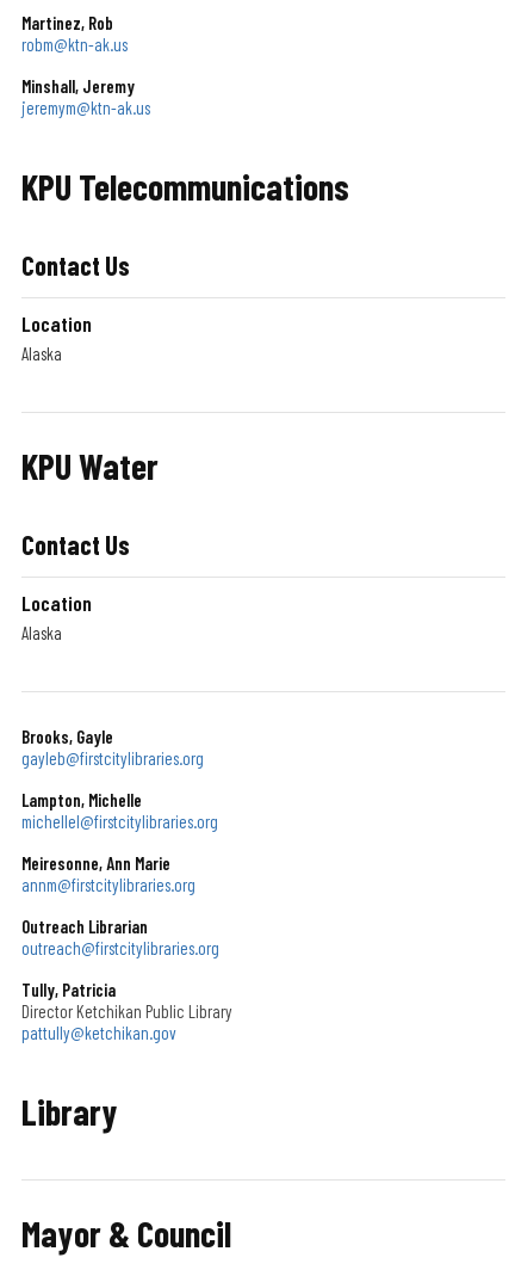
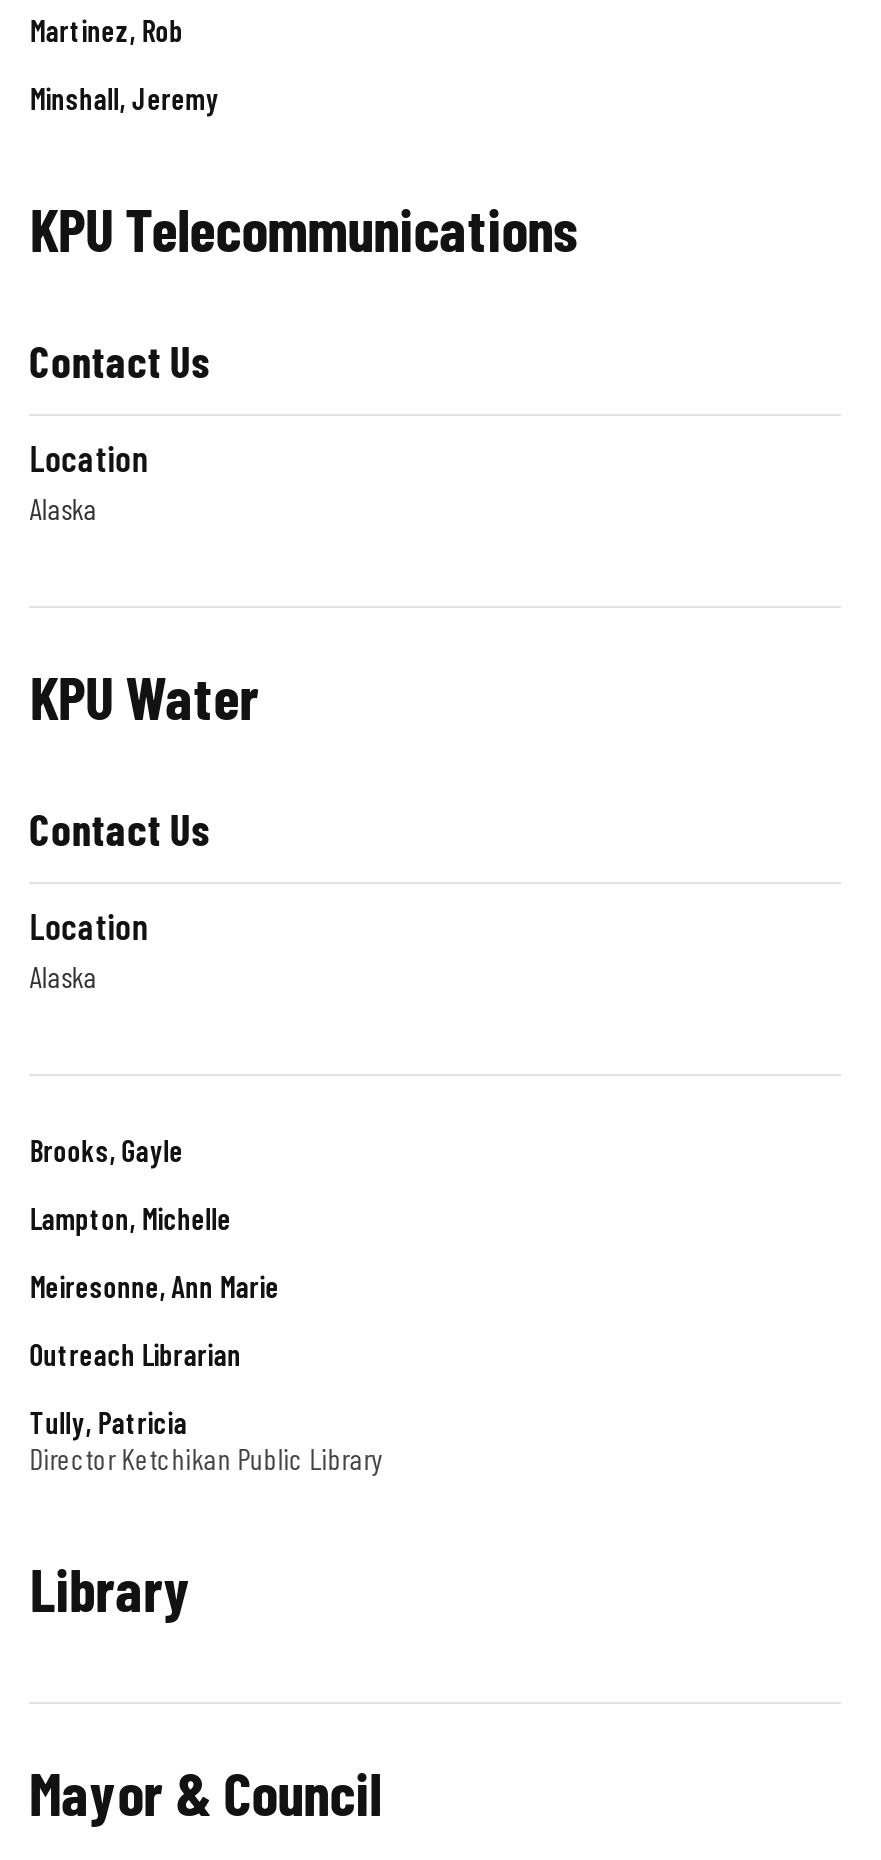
[22,33,128,55] robm@ktn-ak.us -> none
[22,96,150,118] jeremym@ktn-ak.us -> none
[22,747,204,768] gayleb@firstcitylibraries.org -> none
[22,810,218,832] michellel@firstcitylibraries.org -> none
[22,874,196,895] annm@firstcitylibraries.org -> none
[22,937,220,958] outreach@firstcitylibraries.org -> none
[22,1022,177,1043] pattully@ketchikan.gov -> none

